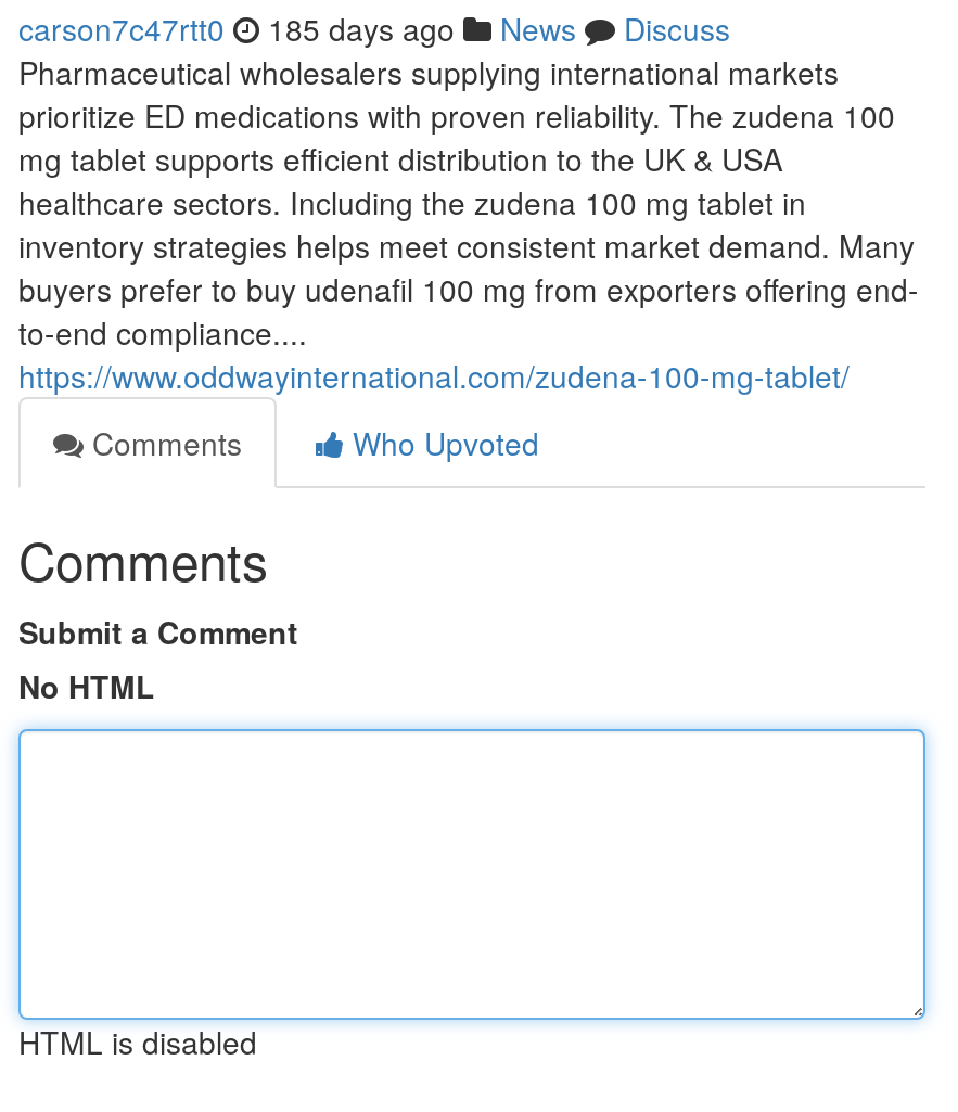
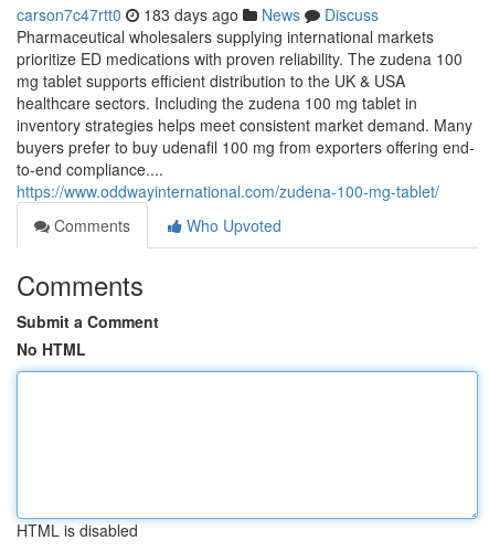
[18,7,730,50] carson7c47rtt0 185 days ago News Discuss -> [17,3,379,25] carson7c47rtt0 183 days ago News Discuss

